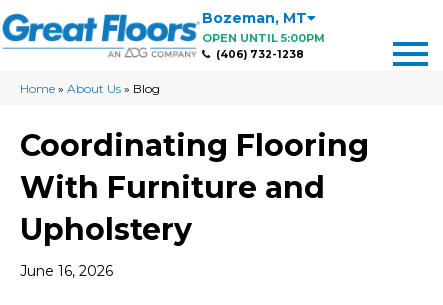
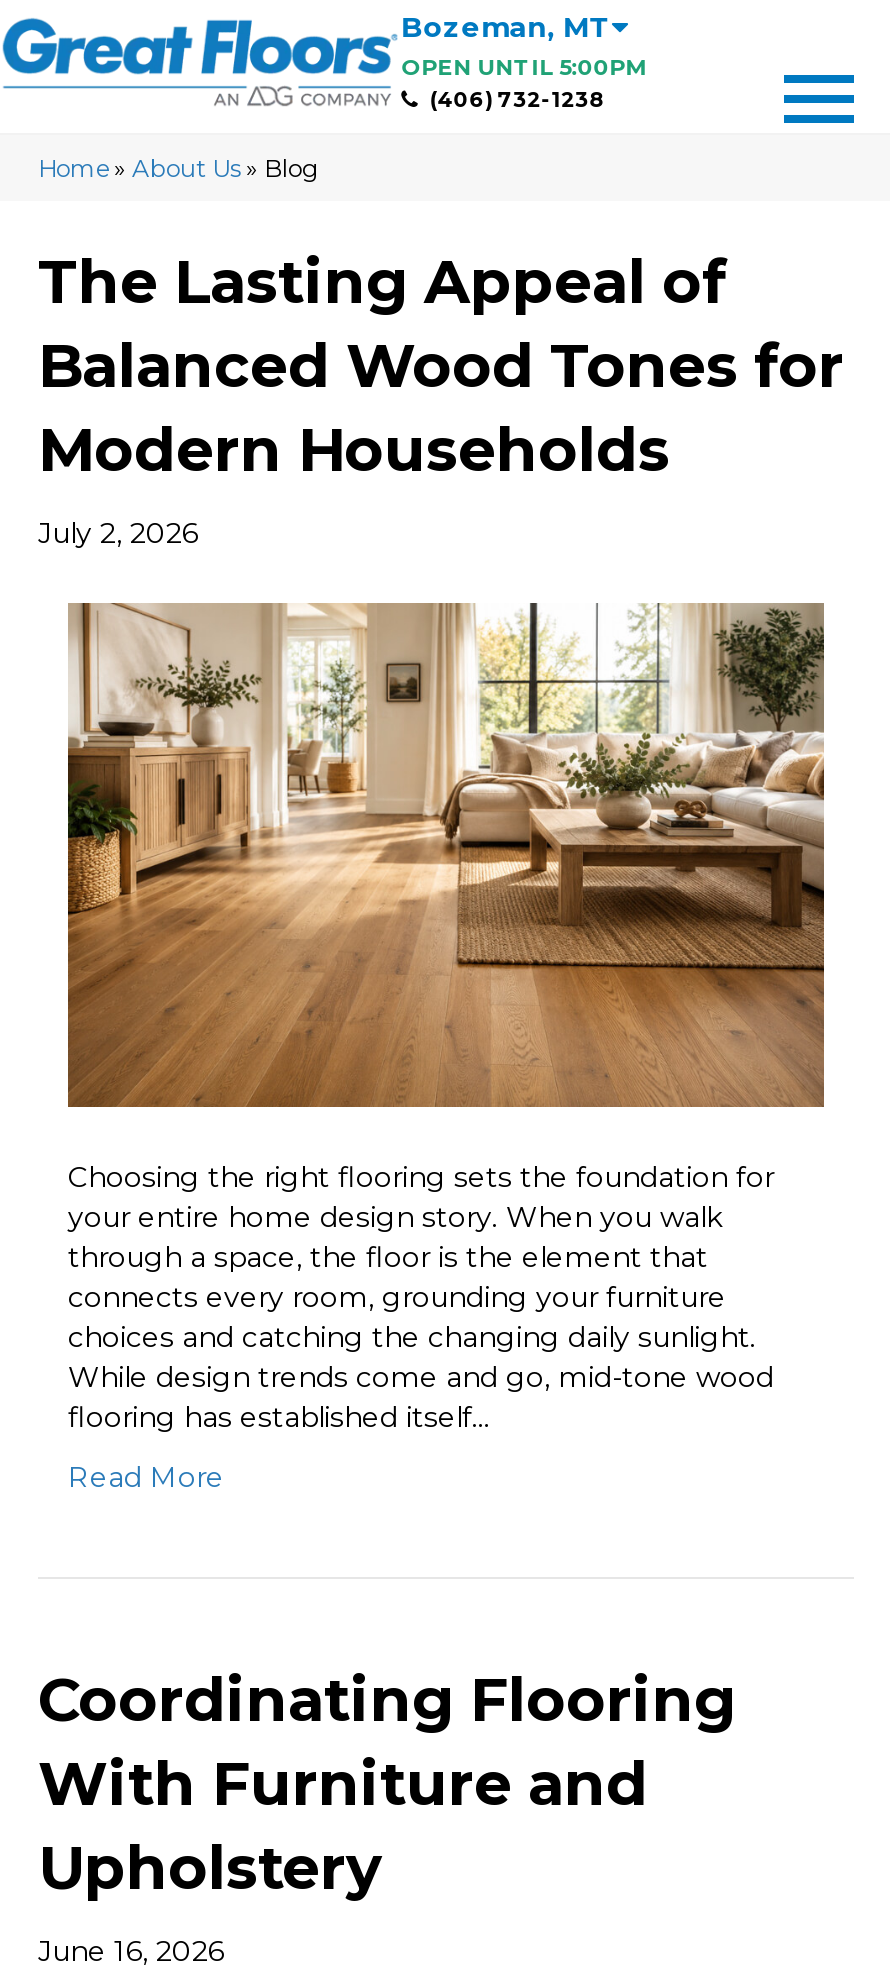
none -> [38,245,844,551] The Lasting Appeal of | Balanced Wood Tones for | Modern Households | July 2, 2026
none -> [66,601,826,1495] [image] | Choosing the right flooring sets the foundation for | your entire home design story. When you walk | through a space, the floor is the element that | connects every room, grounding your furniture | choices and catching the changing daily sunlight. | While design trends come and go, mid-tone wood | flooring has established itself… | Read More

